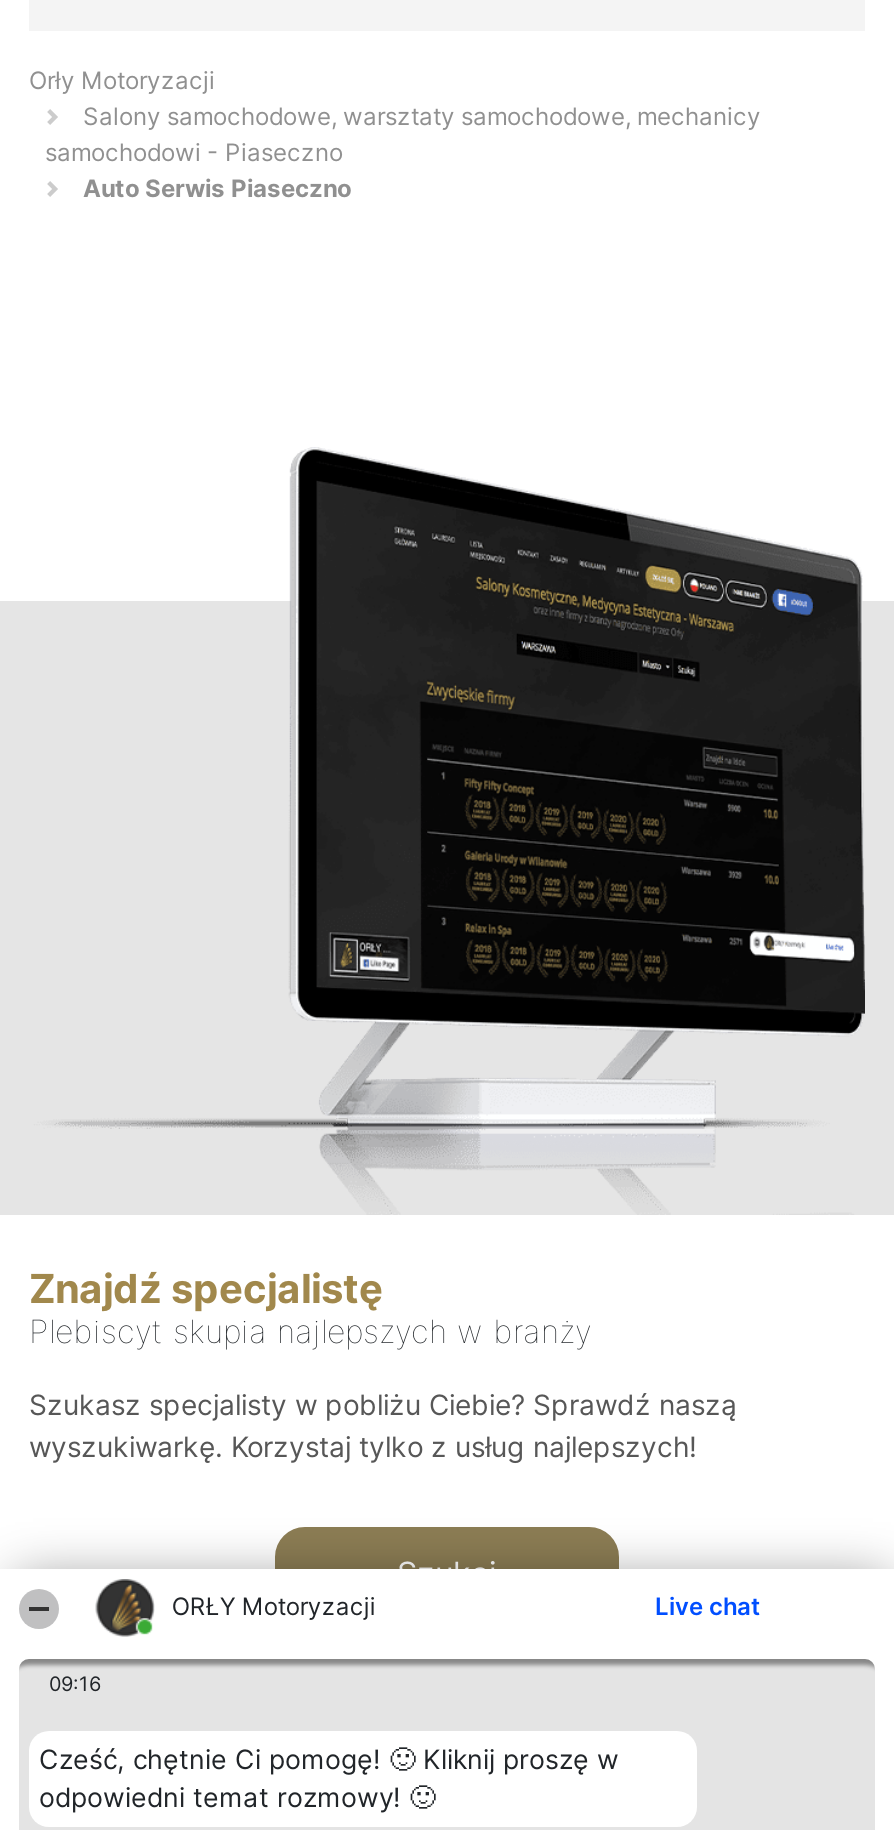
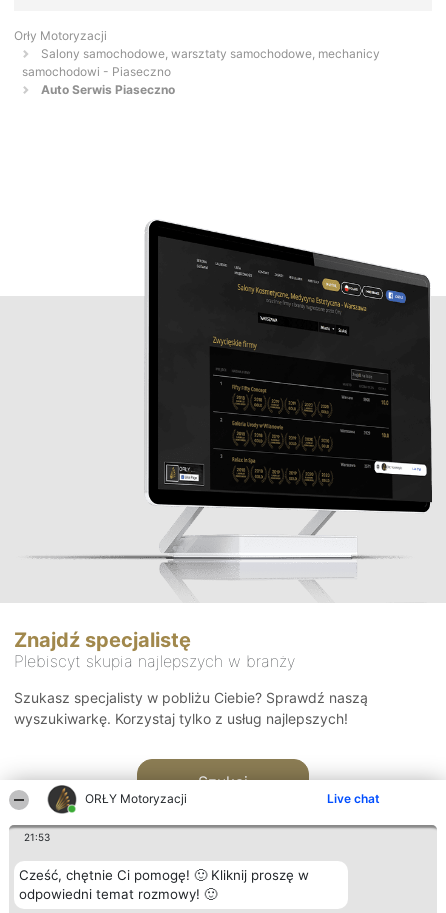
[49,1671,101,1695] 09:16 -> [24,831,50,843] 21:53

